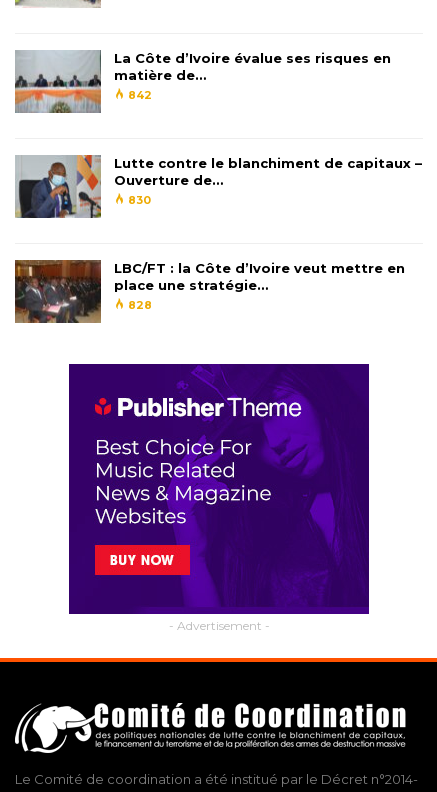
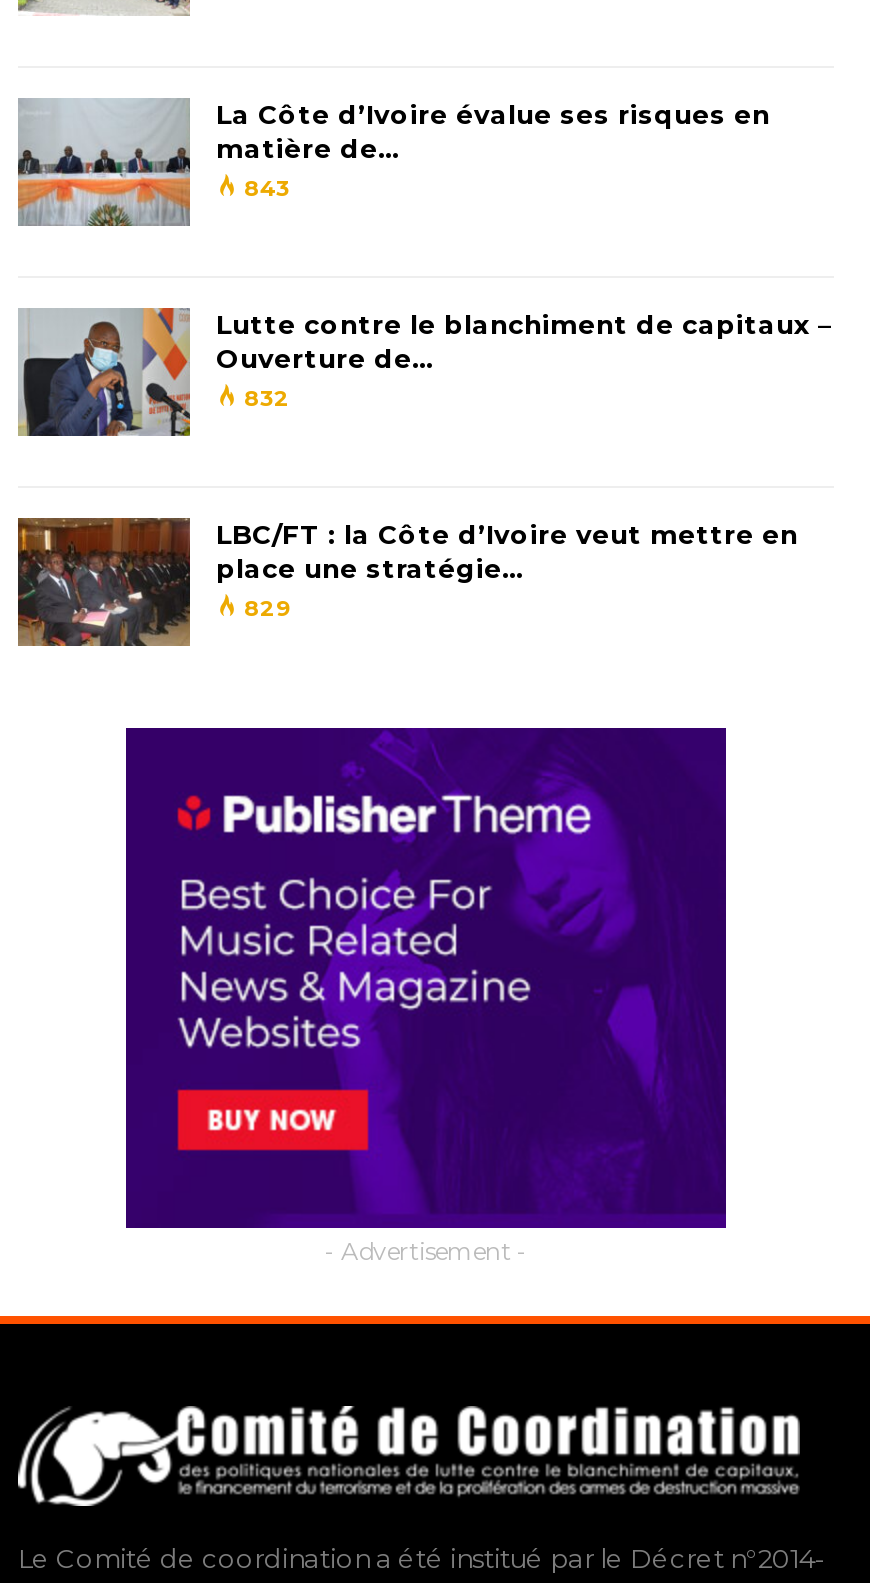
[128,87,152,101] 842 -> [244,174,290,202] 843
[128,193,151,207] 830 -> [244,384,290,412] 832
[128,298,152,312] 828 -> [244,595,292,623] 829

